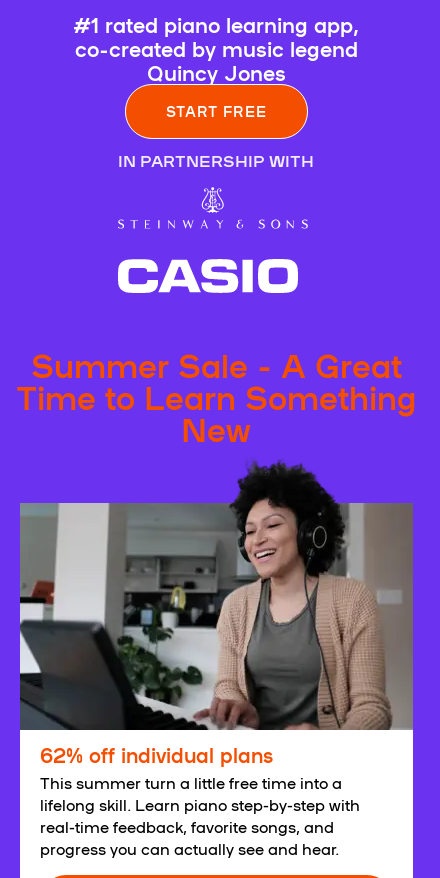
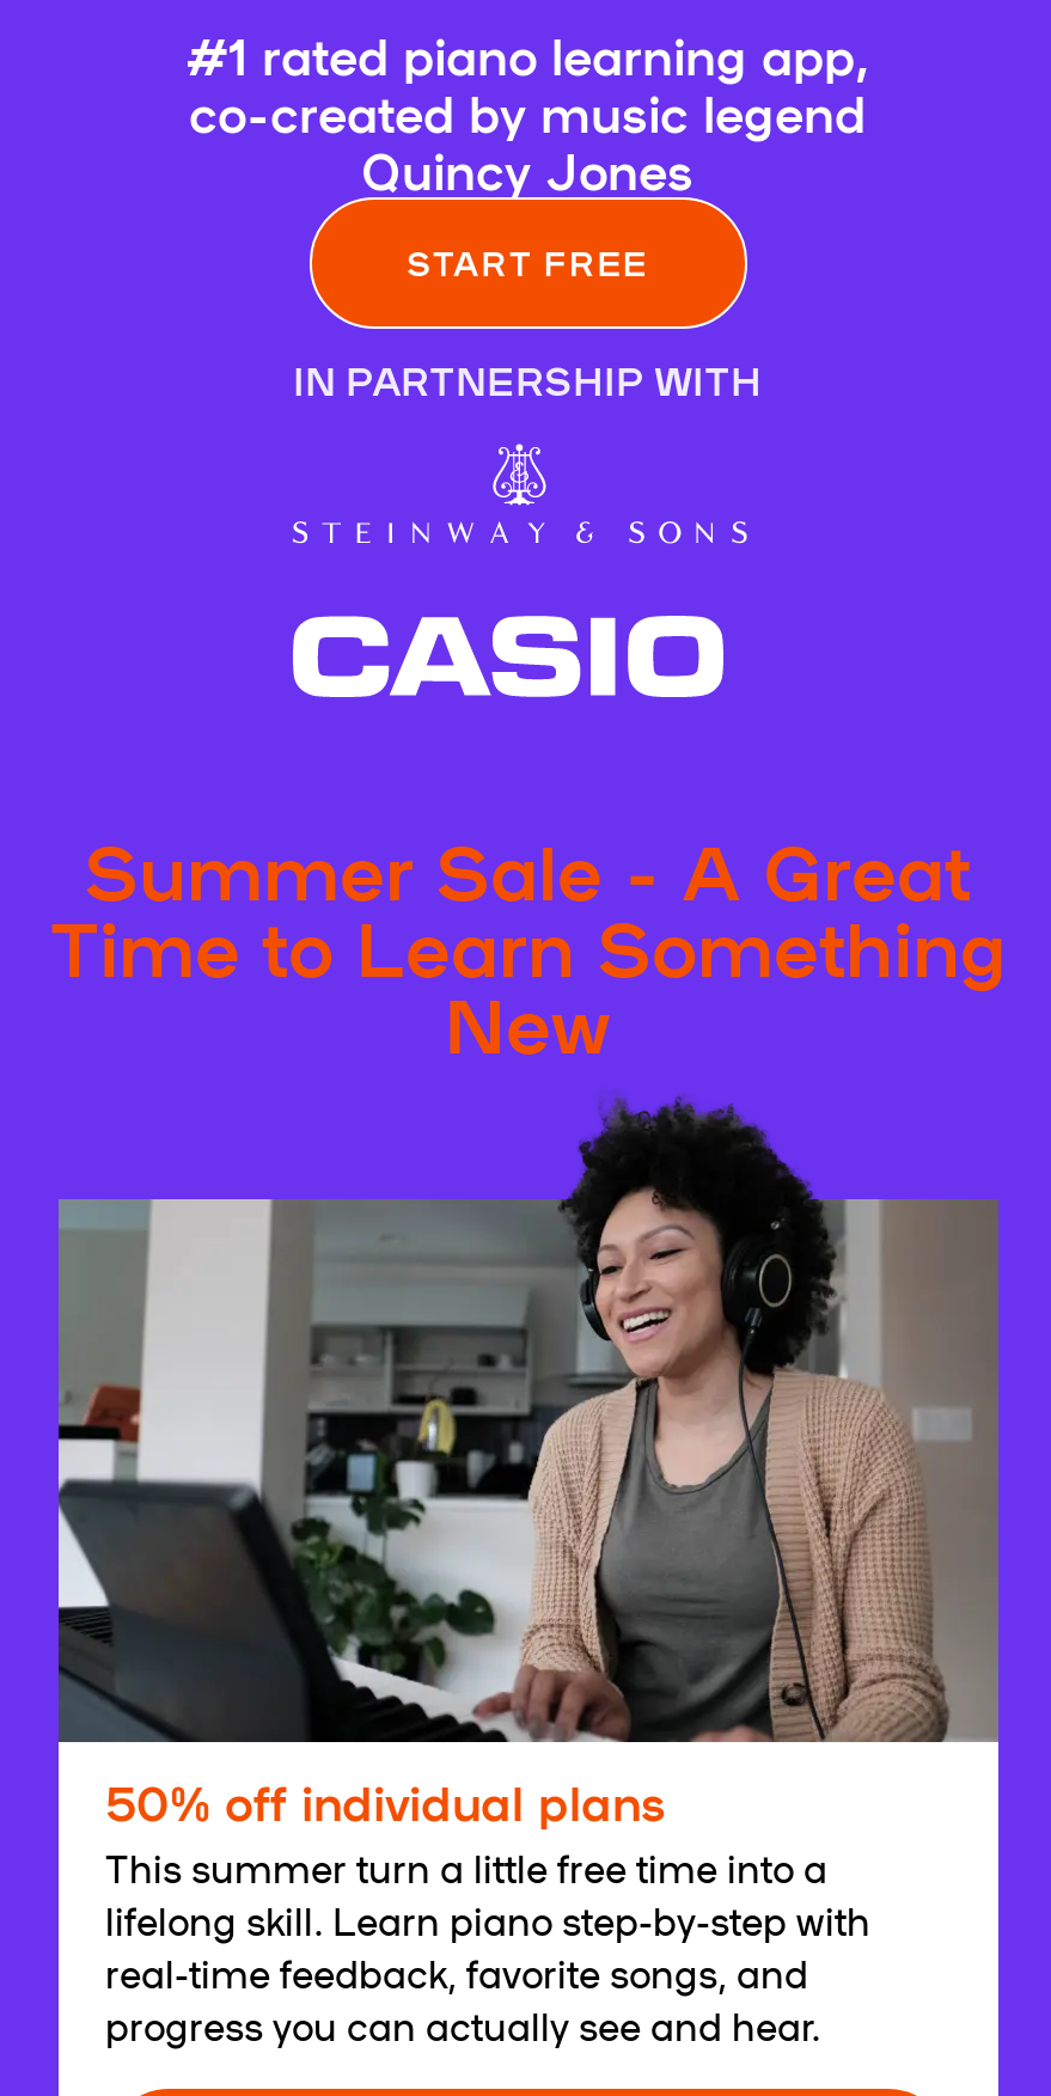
[39,739,272,767] 62% off individual plans -> [105,1765,665,1832] 50% off individual plans

